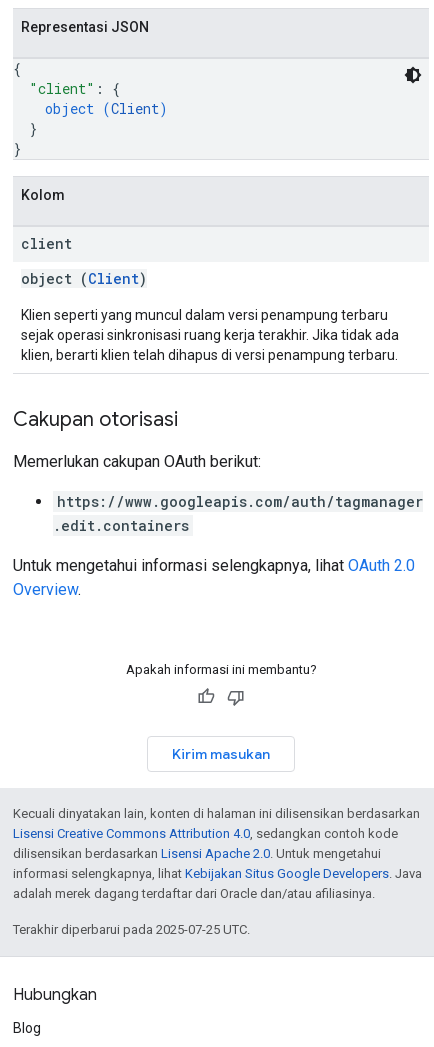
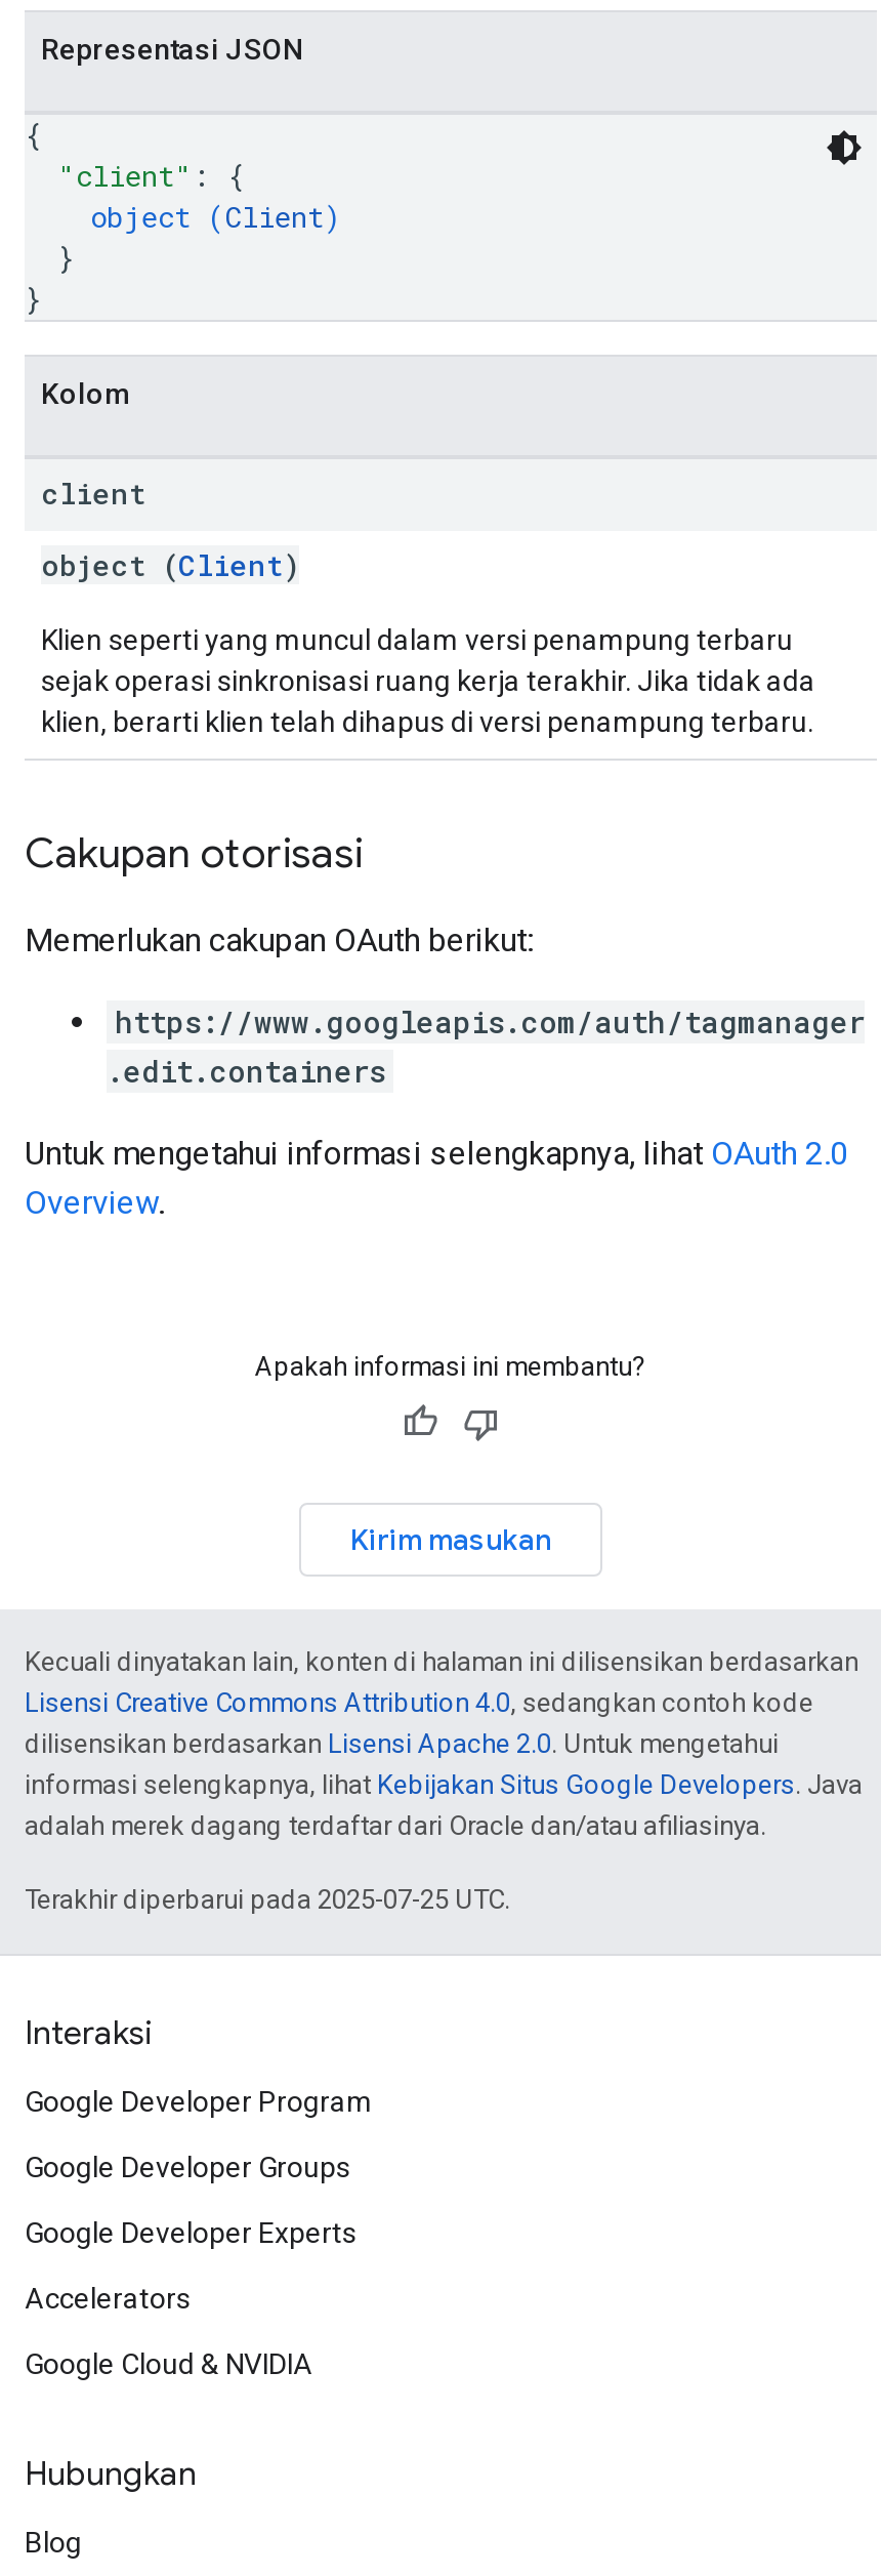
none -> [25,2013,373,2380] Interaksi | Google Developer Program | Google Developer Groups | Google Developer Experts | Accelerators | Google Cloud & NVIDIA

